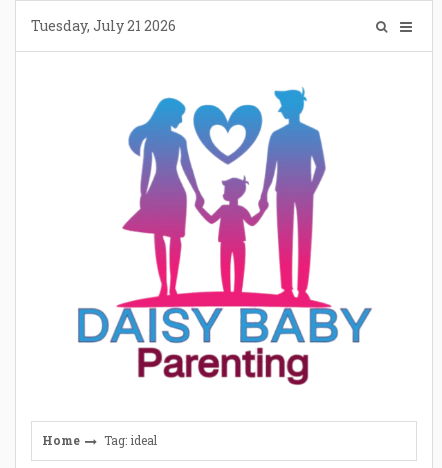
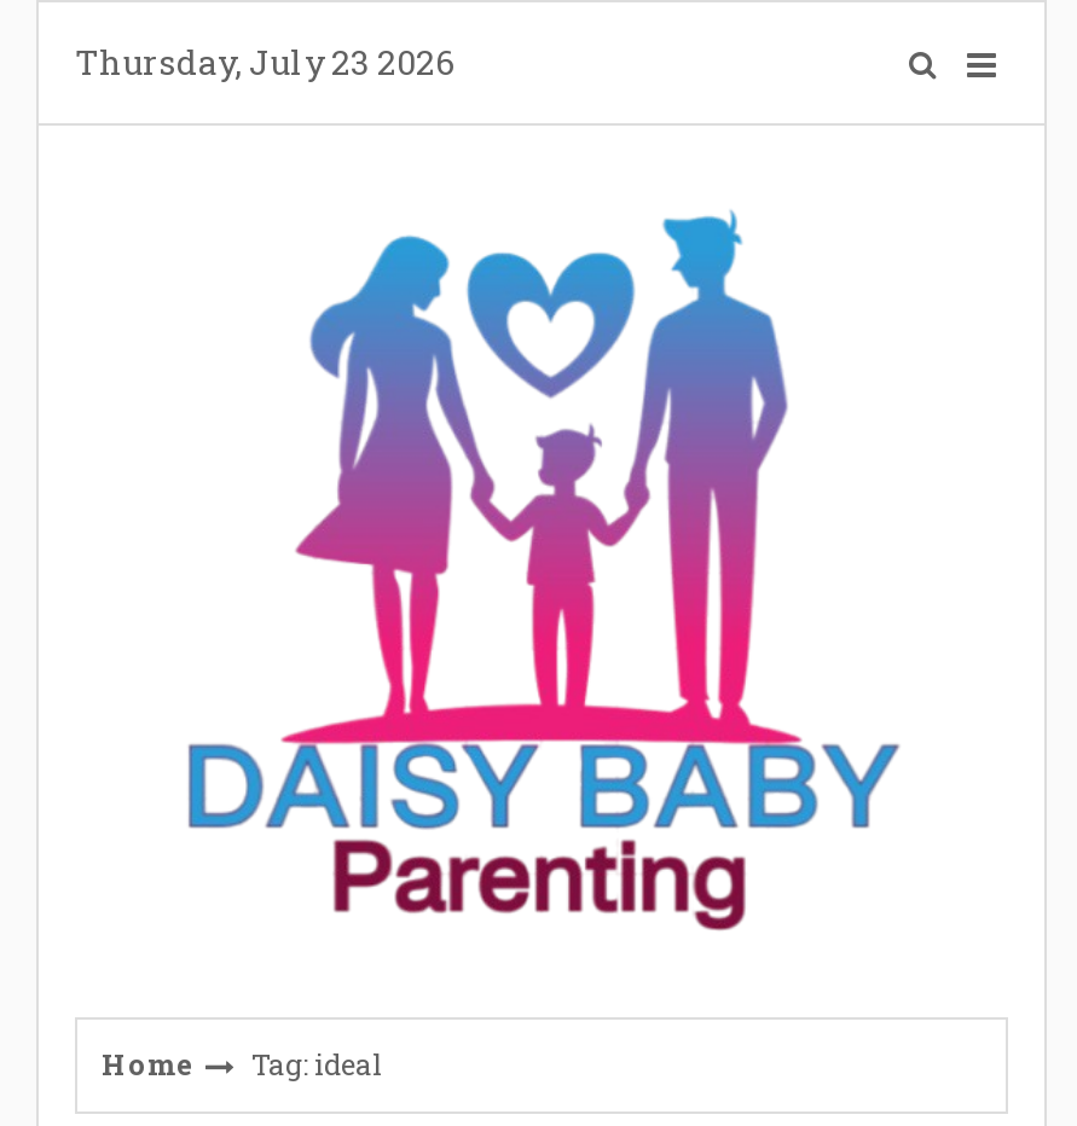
[31,16,176,35] Tuesday, July 21 2026 -> [75,39,454,85] Thursday, July 23 2026

